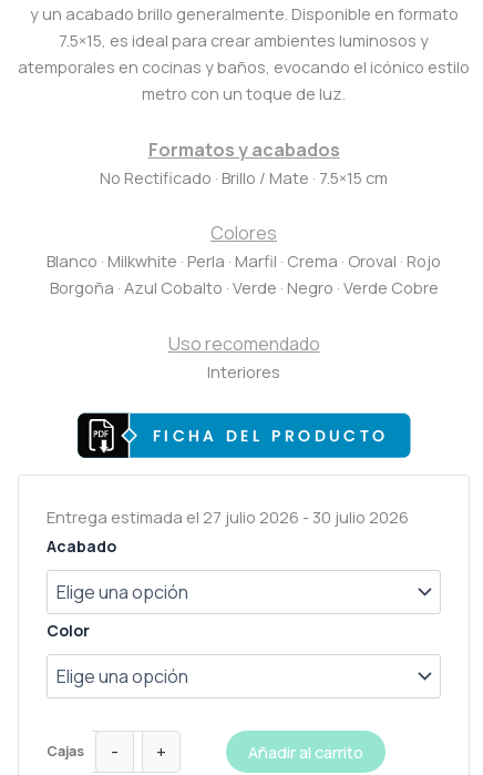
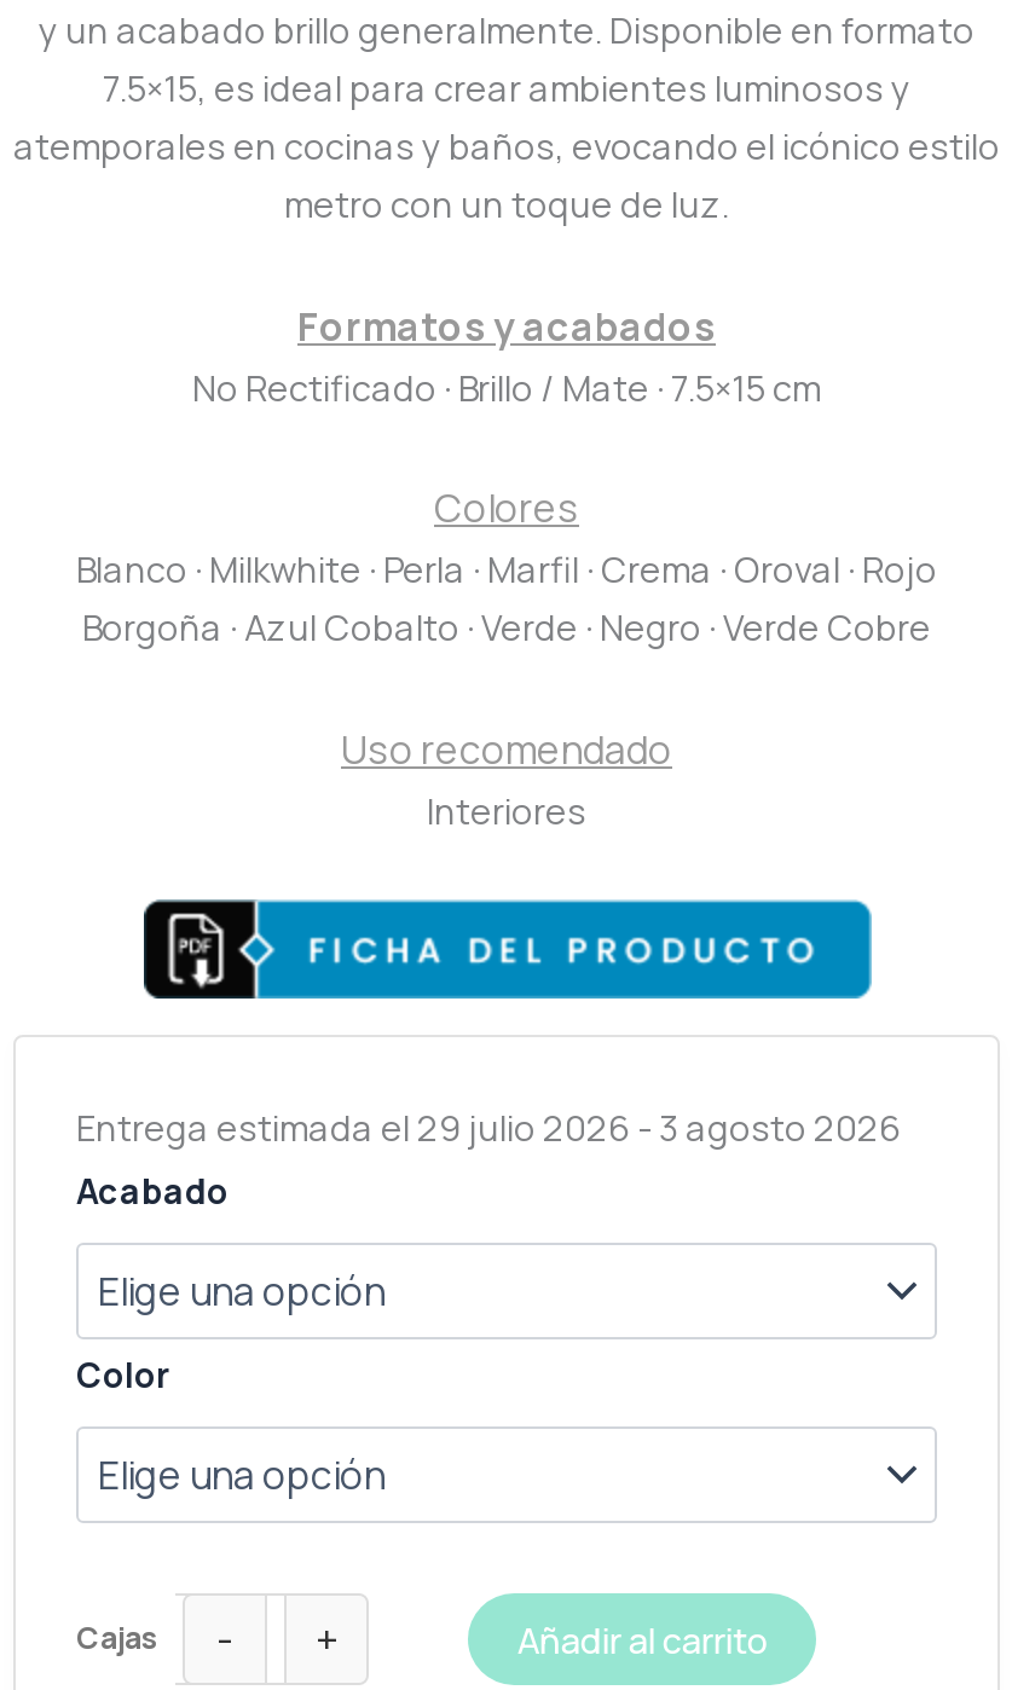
[47,505,409,527] Entrega estimada el 27 julio 2026 - 30 julio 2026 -> [76,1102,901,1150] Entrega estimada el 29 julio 2026 - 3 agosto 2026

